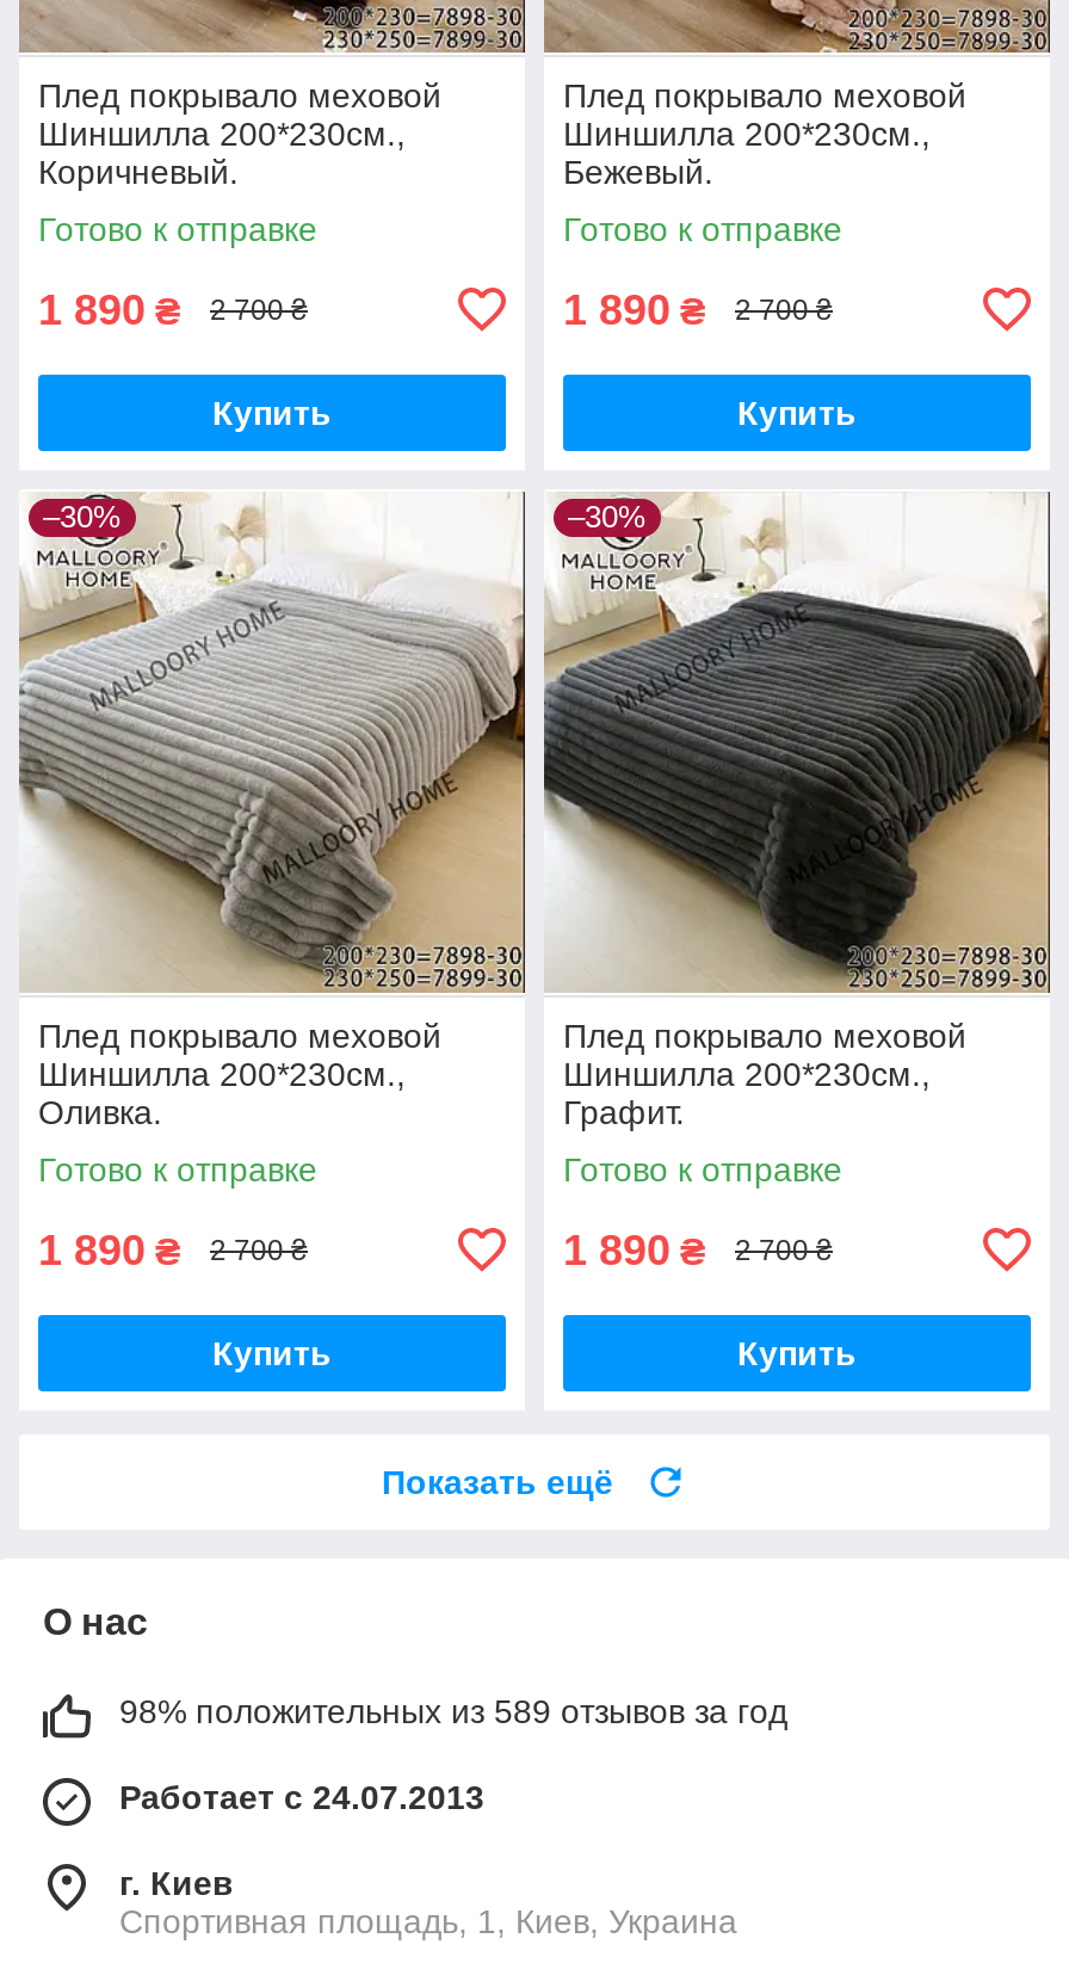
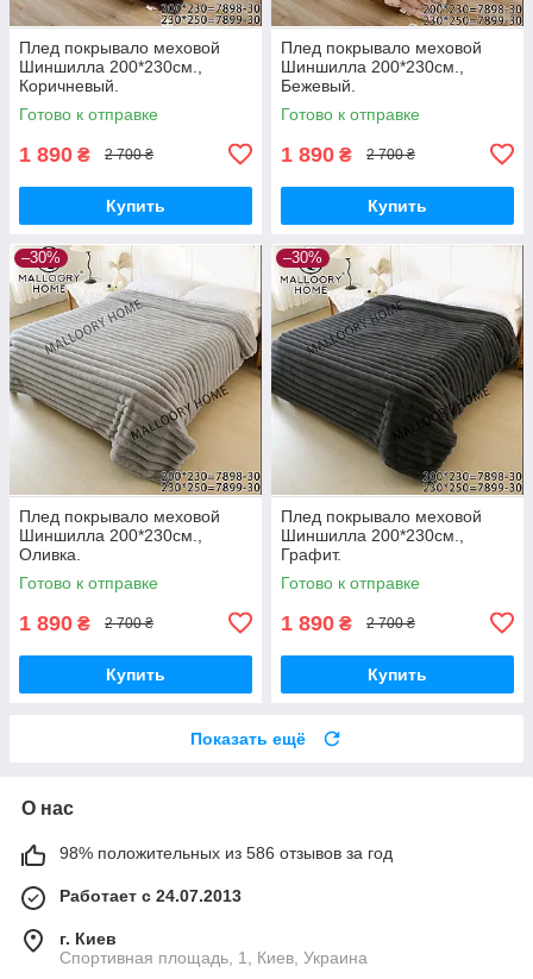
[119,1692,787,1730] 98% положительных из 589 отзывов за год -> [59,843,393,862] 98% положительных из 586 отзывов за год

